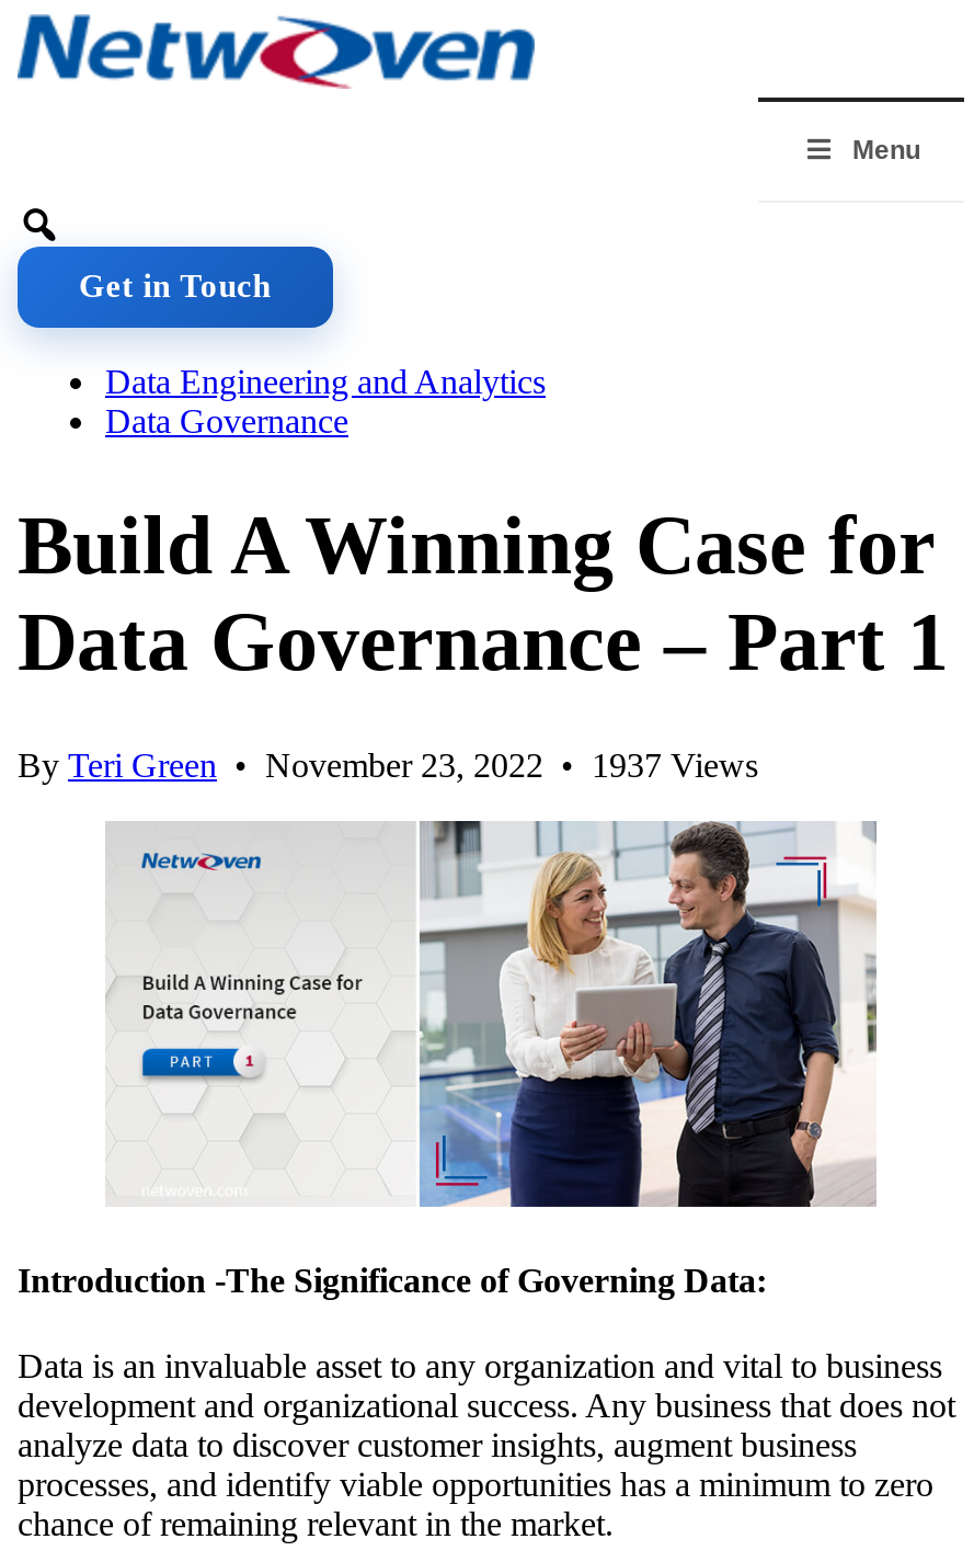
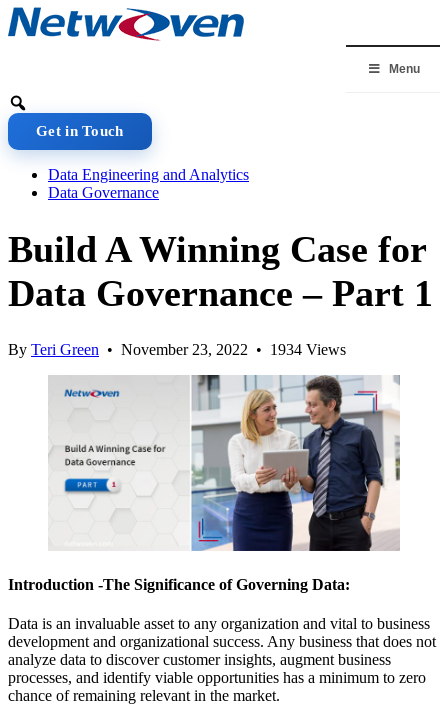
[18,746,758,784] By Teri Green • November 23, 2022 • 1937 Views -> [8,341,346,358] By Teri Green • November 23, 2022 • 1934 Views

